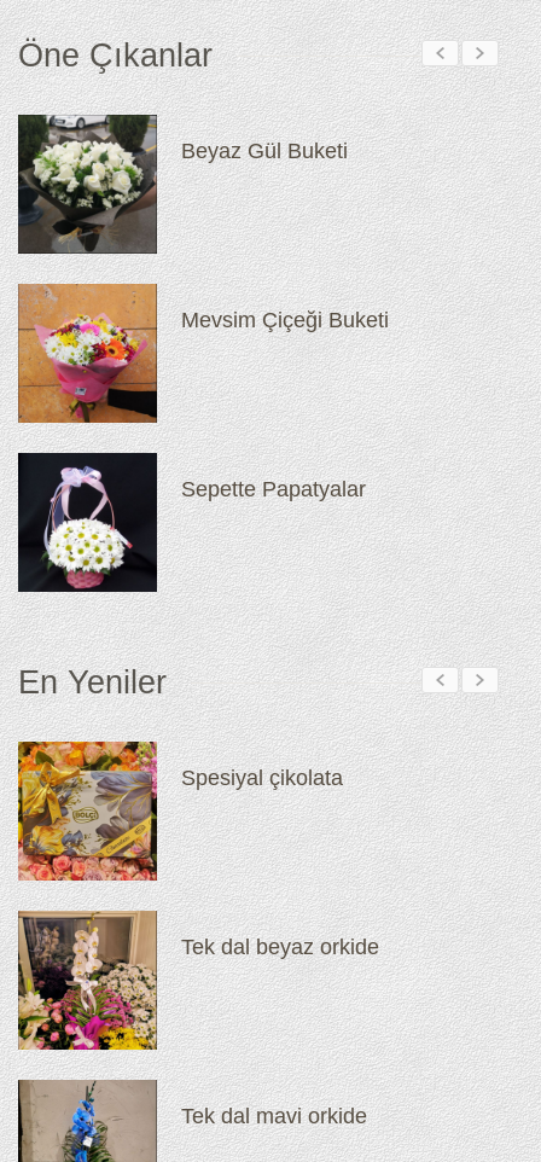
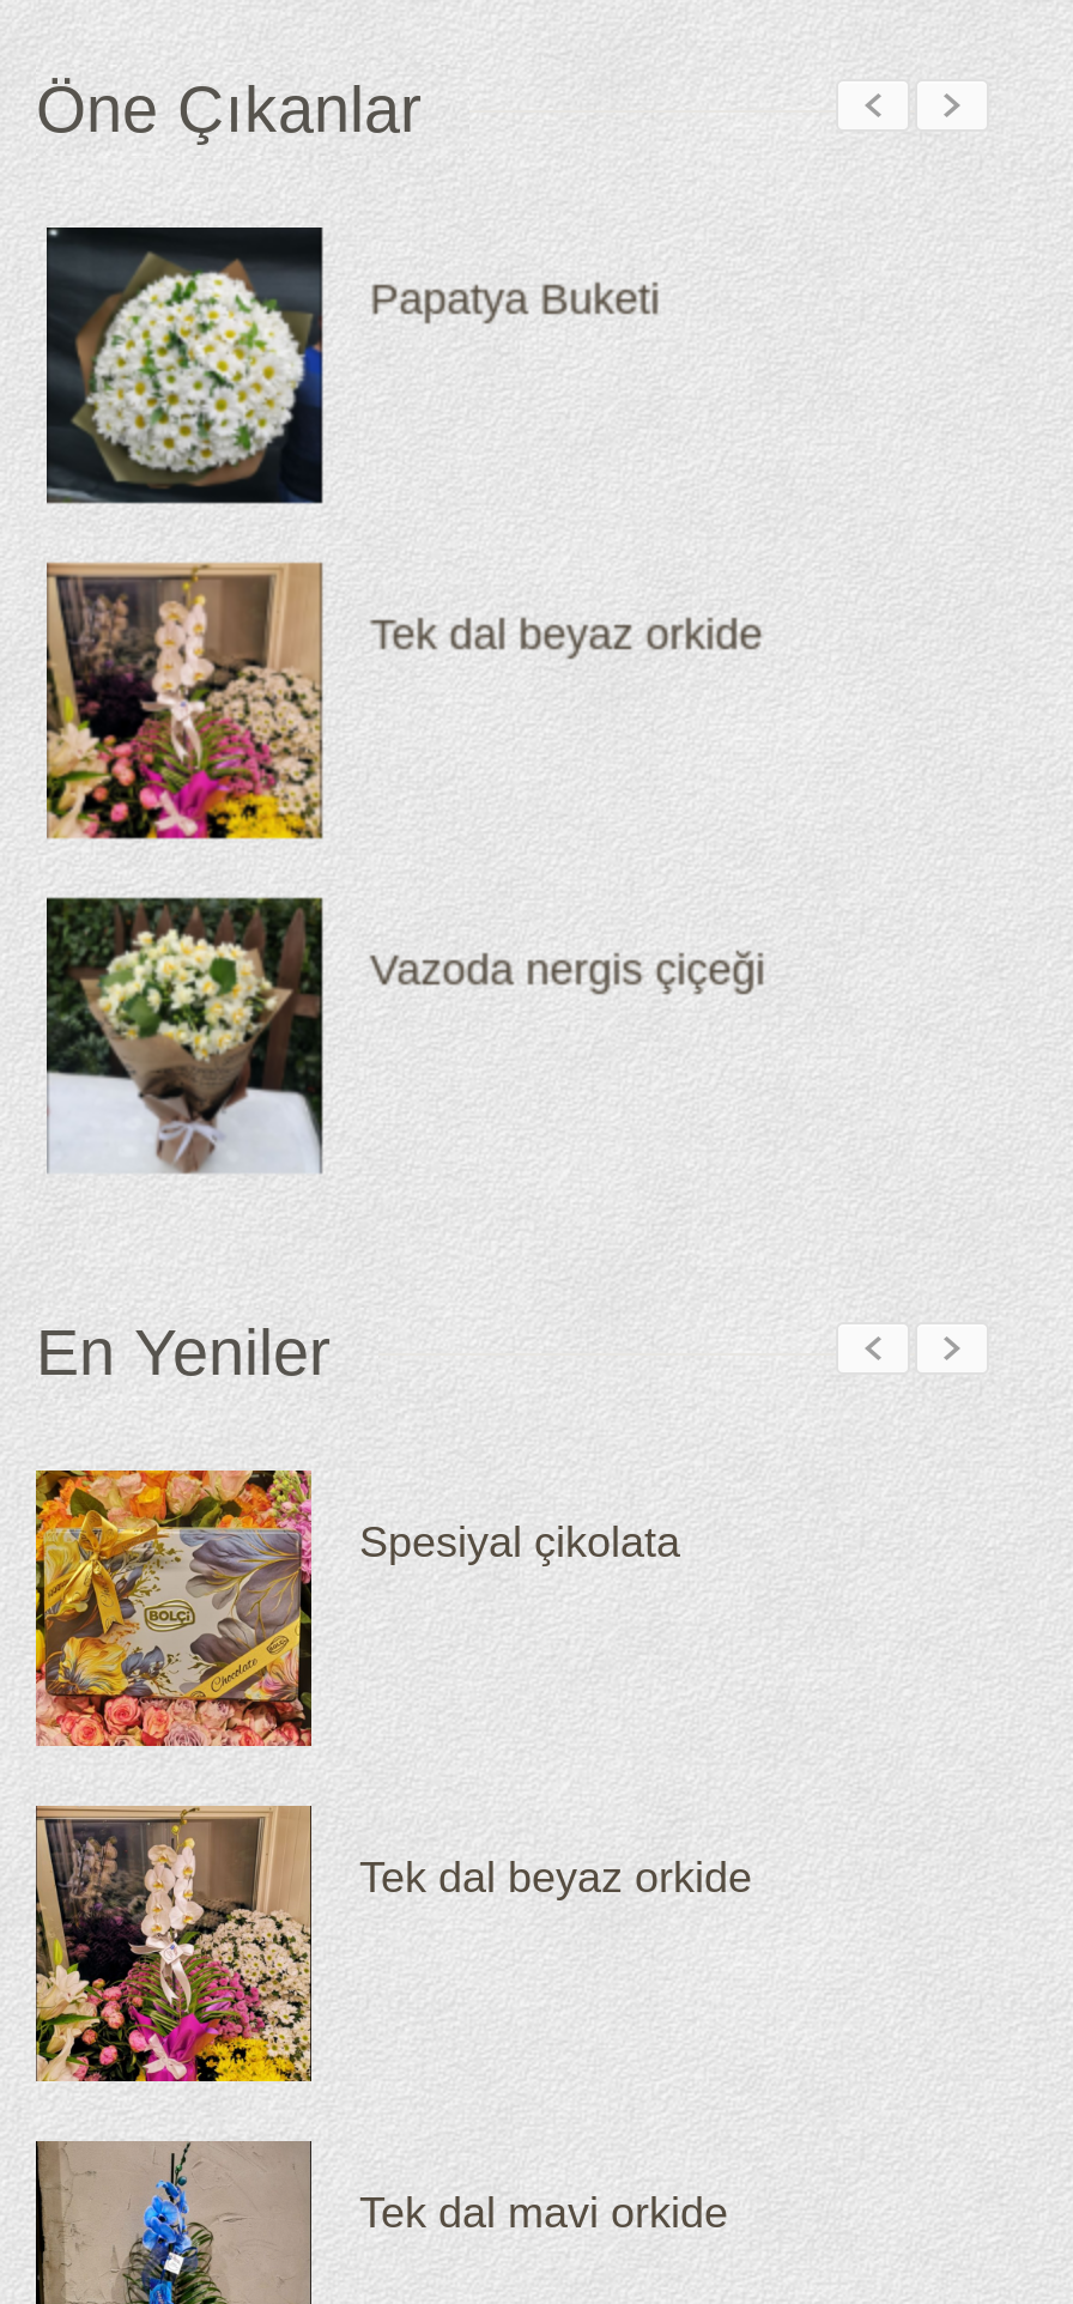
[17,114,348,255] [image] | Beyaz Gül Buketi -> [36,225,649,505] [image] | Papatya Buketi
[17,283,389,424] [image] | Mevsim Çiçeği Buketi -> [36,560,752,841] [image] | Tek dal beyaz orkide
[17,452,366,593] [image] | Sepette Papatyalar -> [36,896,754,1176] [image] | Vazoda nergis çiçeği

